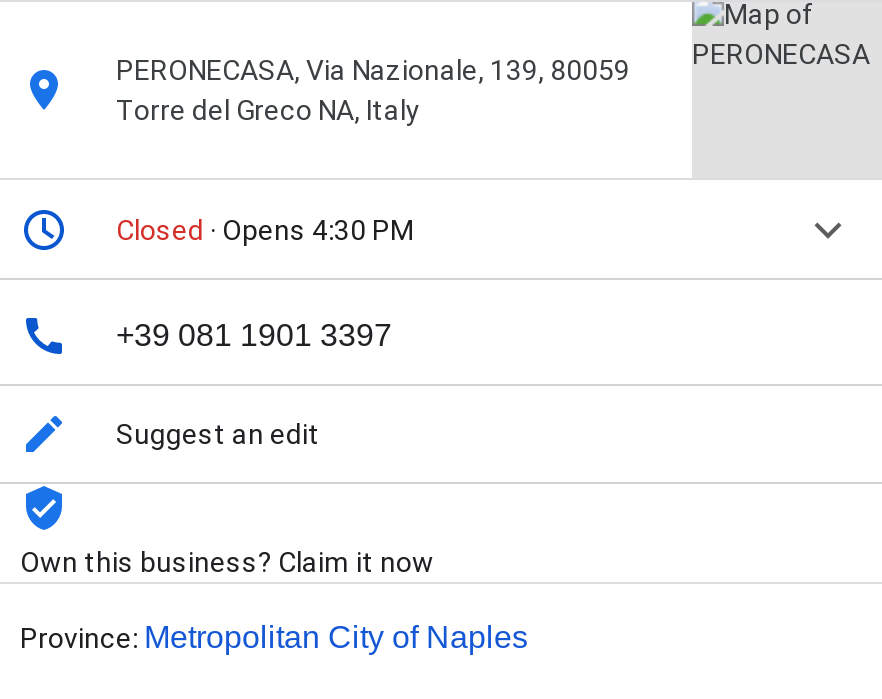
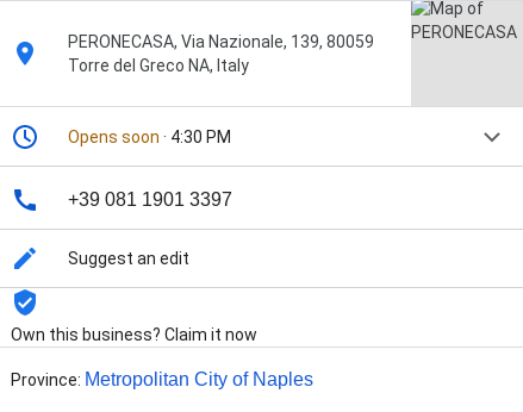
[116,214,414,246] Closed · Opens 4:30 PM -> [68,128,231,147] Opens soon · 4:30 PM

